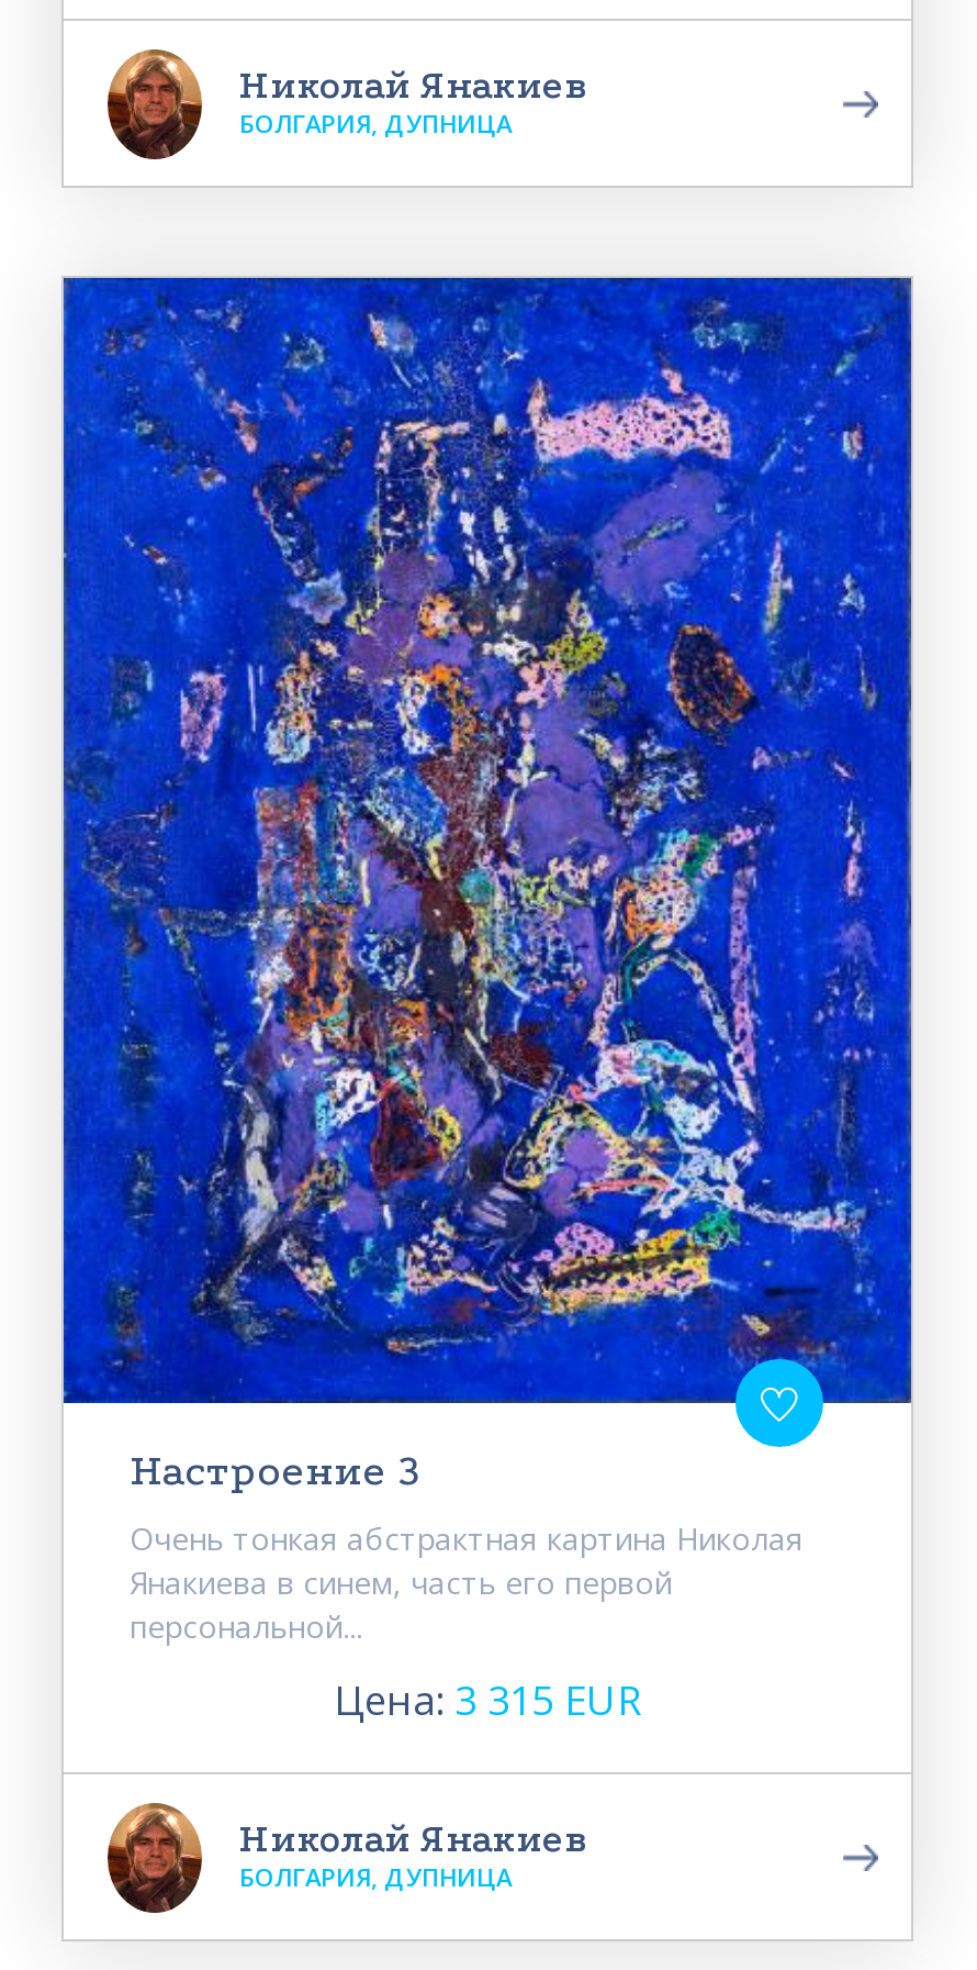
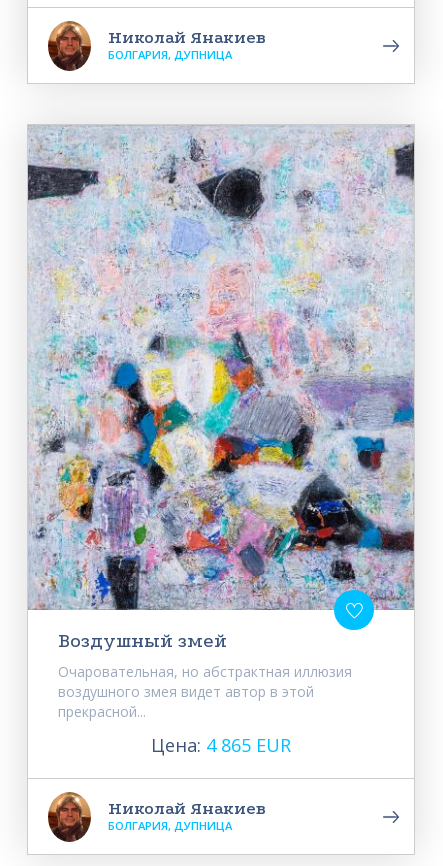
[61,276,913,1496] [image] | Настроение 3 -> [27,125,415,652] [image] | Воздушный змей
[130,1518,804,1648] Очень тонкая абстрактная картина Николая | Янакиева в синем, часть его первой | персональной... -> [58,662,352,721] Очаровательная, но абстрактная иллюзия | воздушного змея видет автор в этой | прекрасной...
[334,1674,641,1727] Цена: 3 315 EUR -> [151,733,291,757] Цена: 4 865 EUR

